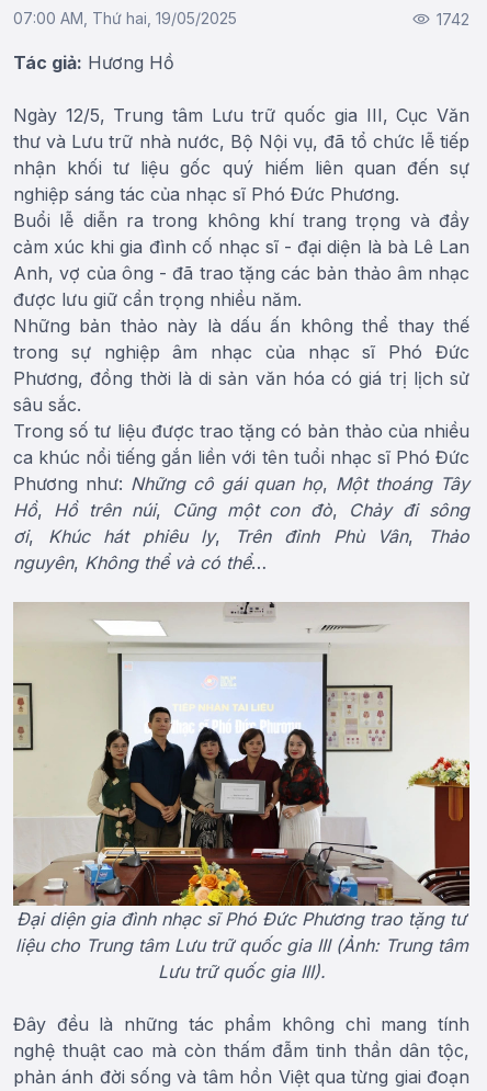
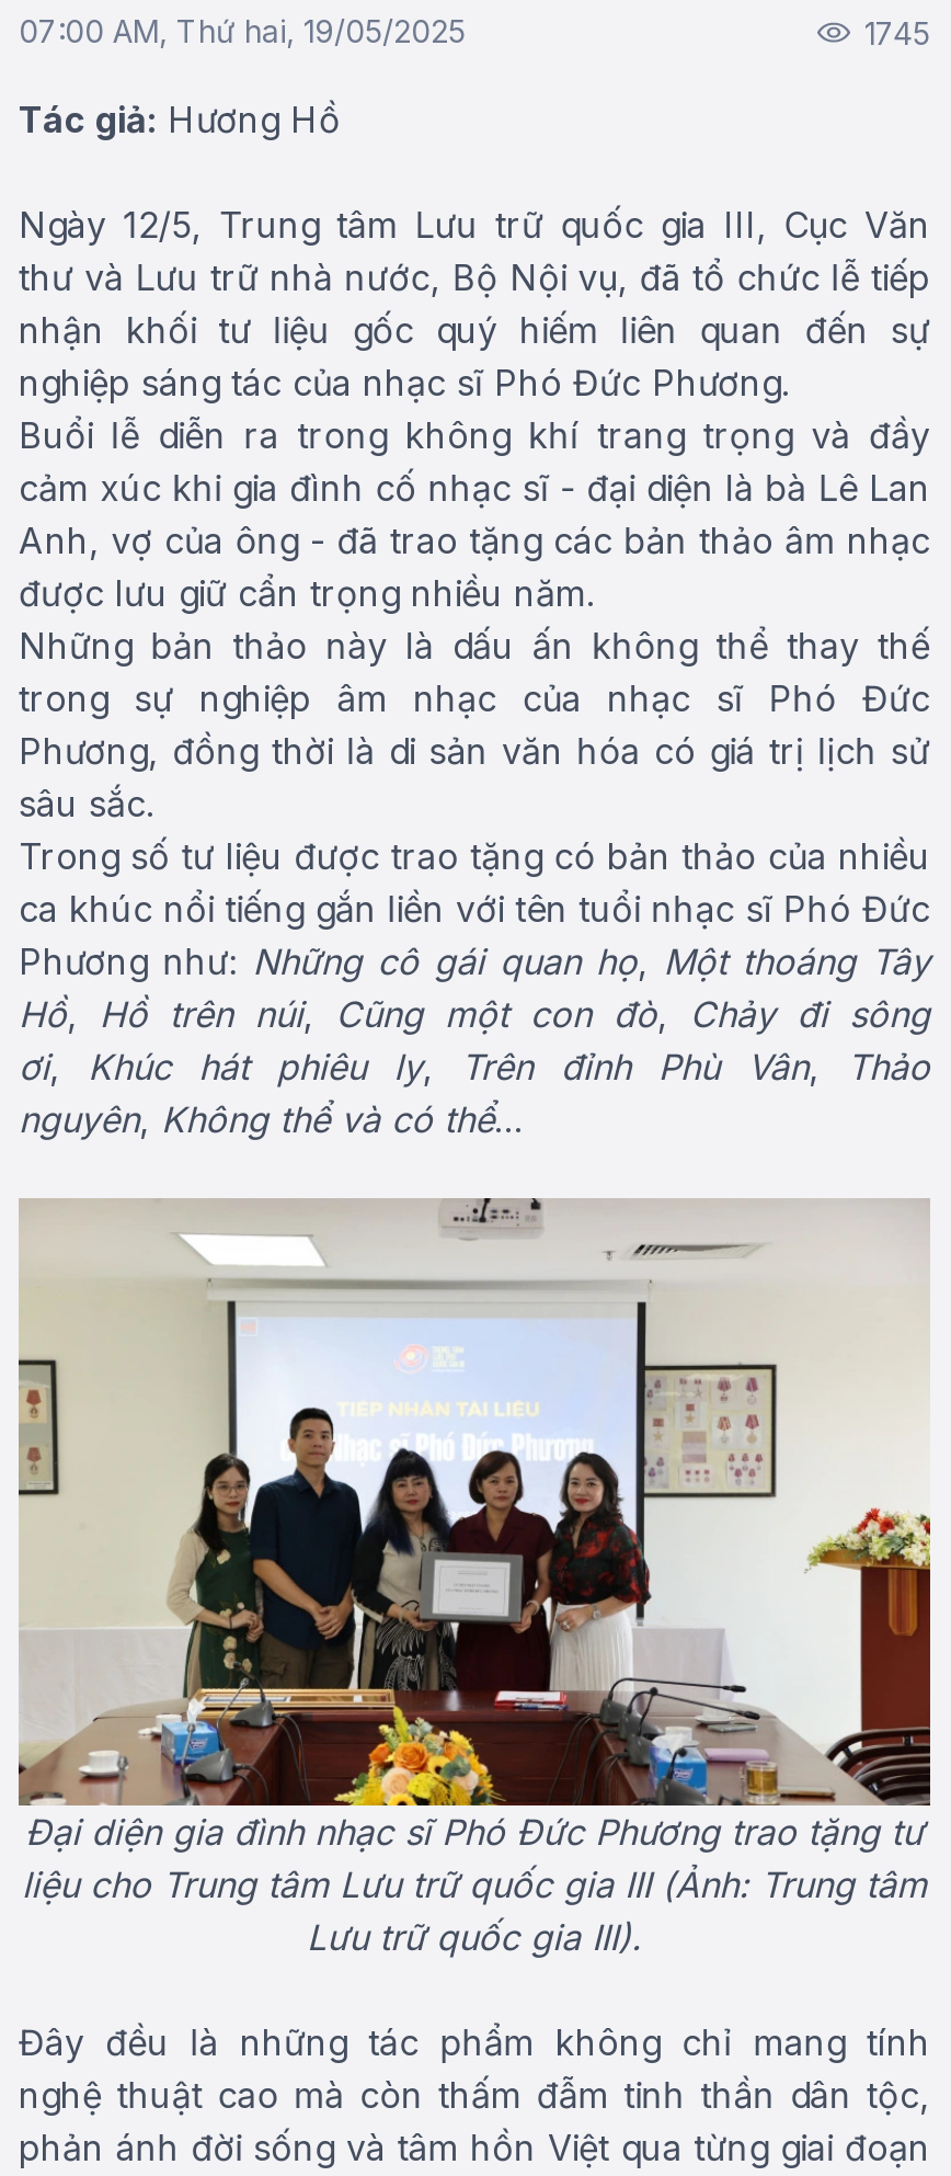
[437,9,469,28] 1742 -> [864,13,930,50] 1745

